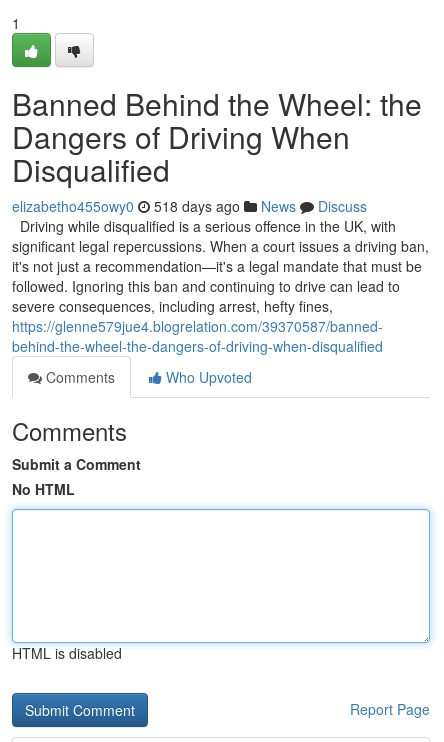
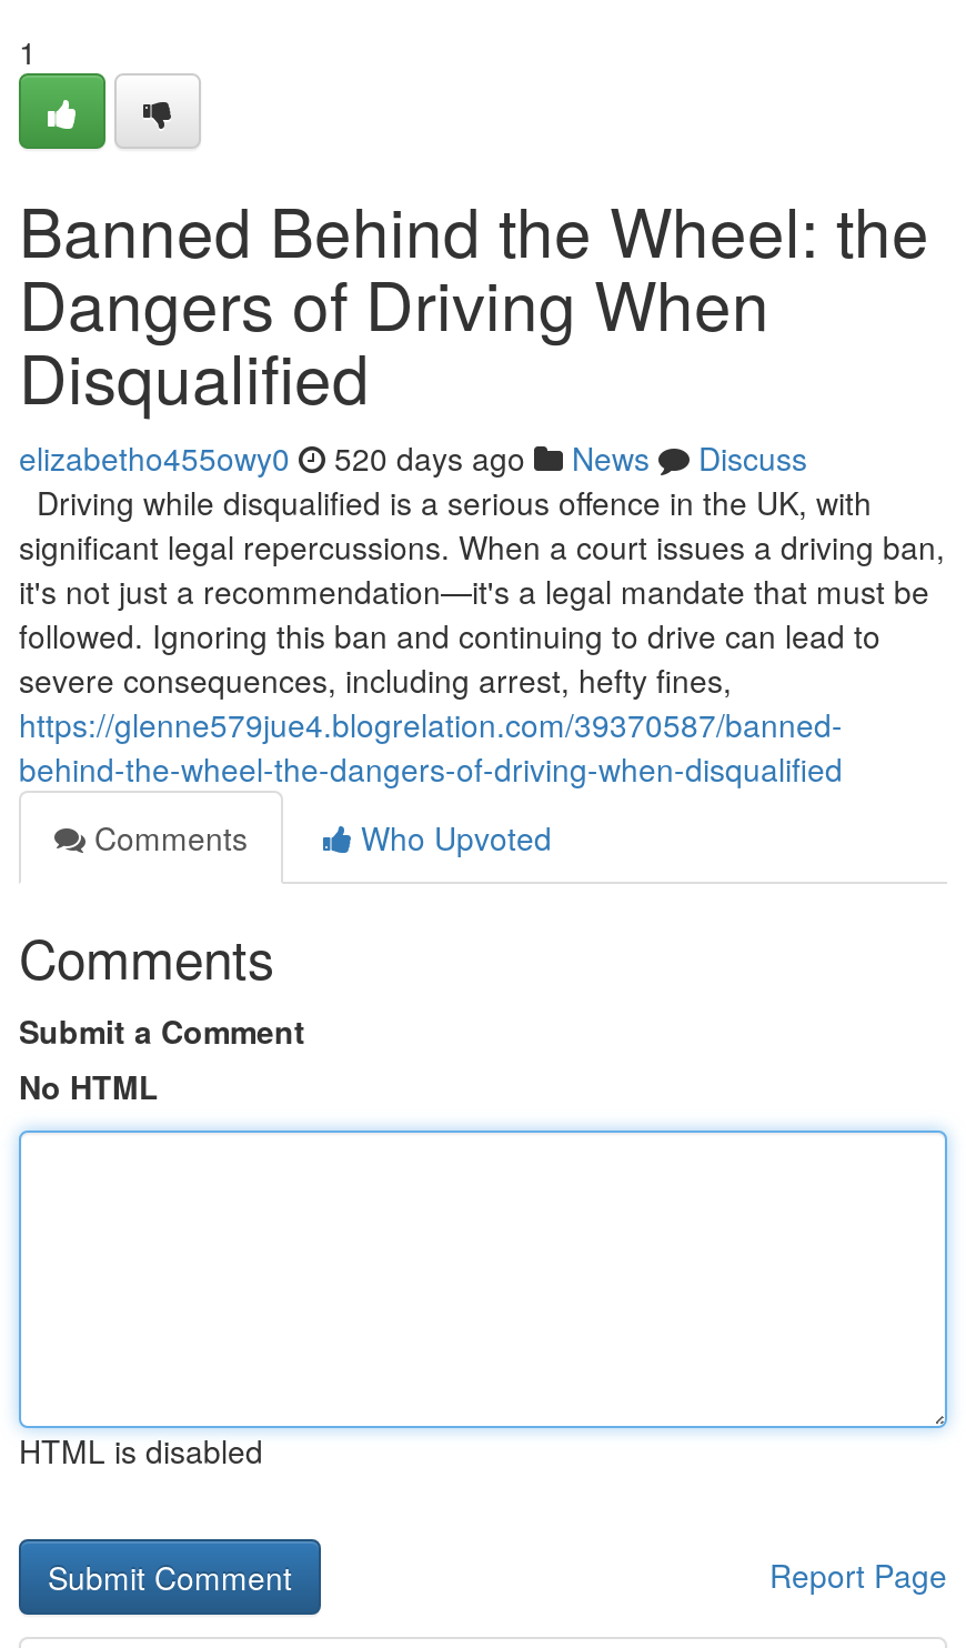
[12,196,367,216] elizabetho455owy0 518 days ago News Discuss -> [19,435,807,480] elizabetho455owy0 520 days ago News Discuss

